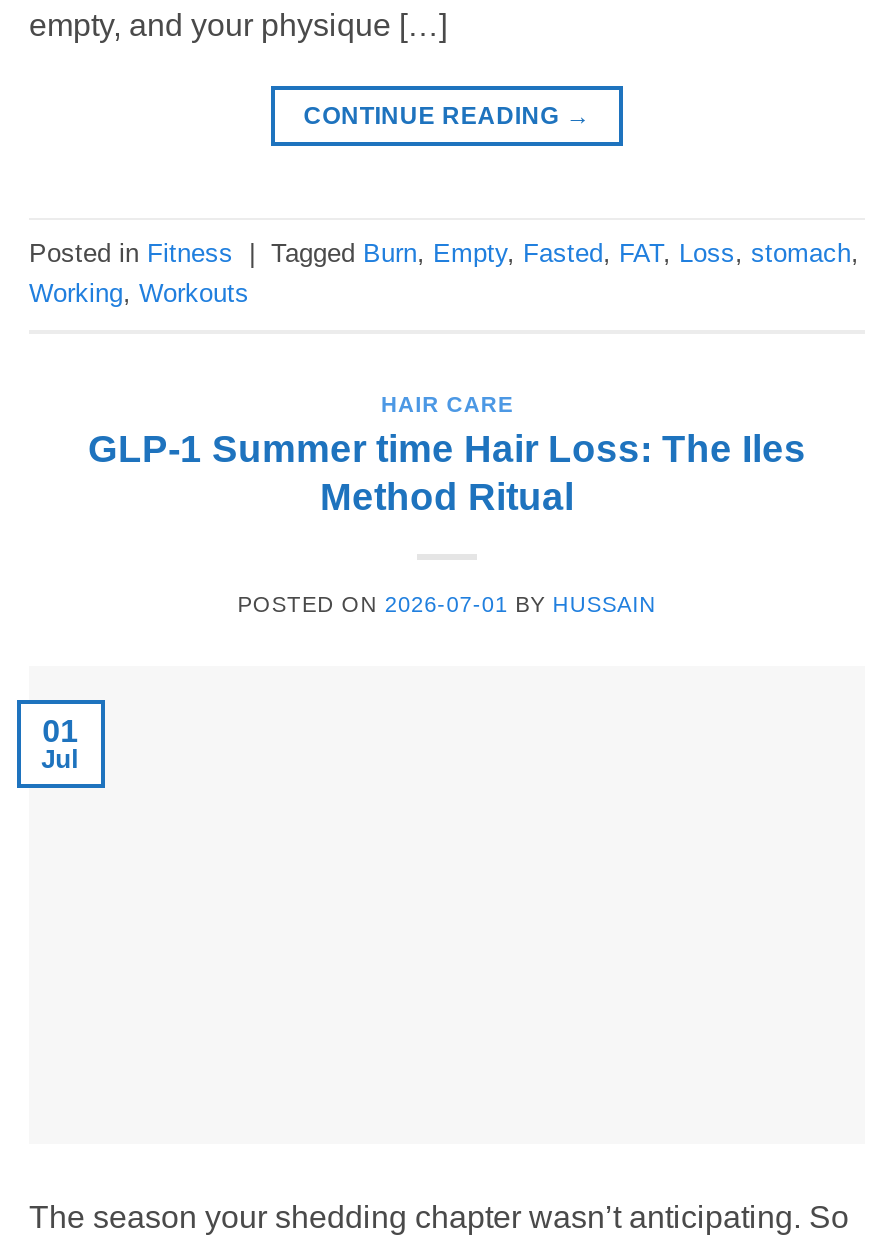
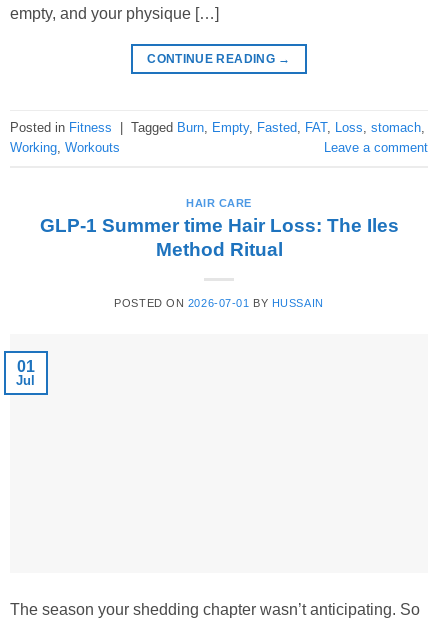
none -> [324,140,428,155] Leave a comment

